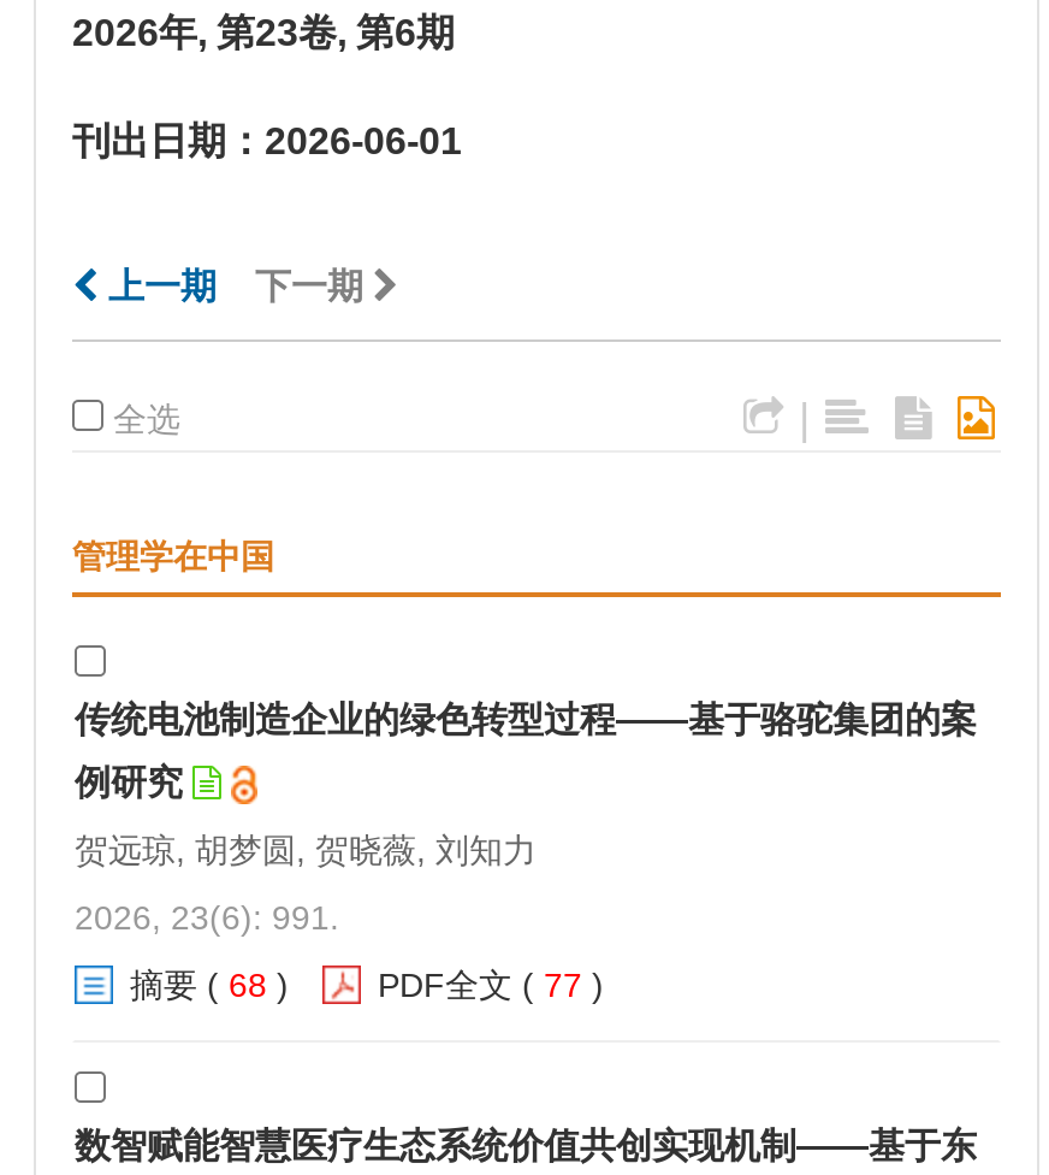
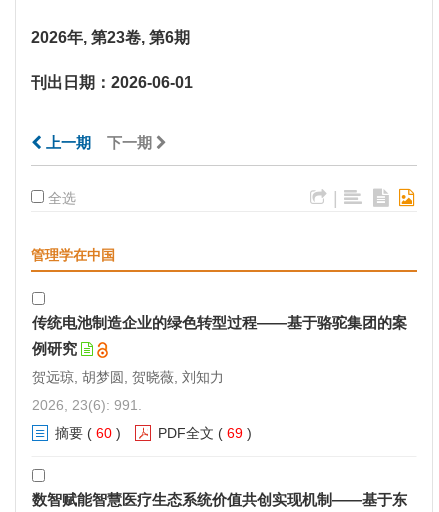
[130,965,298,1004] 摘要( 68) -> [55,425,125,441] 摘要( 60)
[378,965,604,1004] PDF全文 ( 77) -> [158,425,252,441] PDF全文 ( 69)

